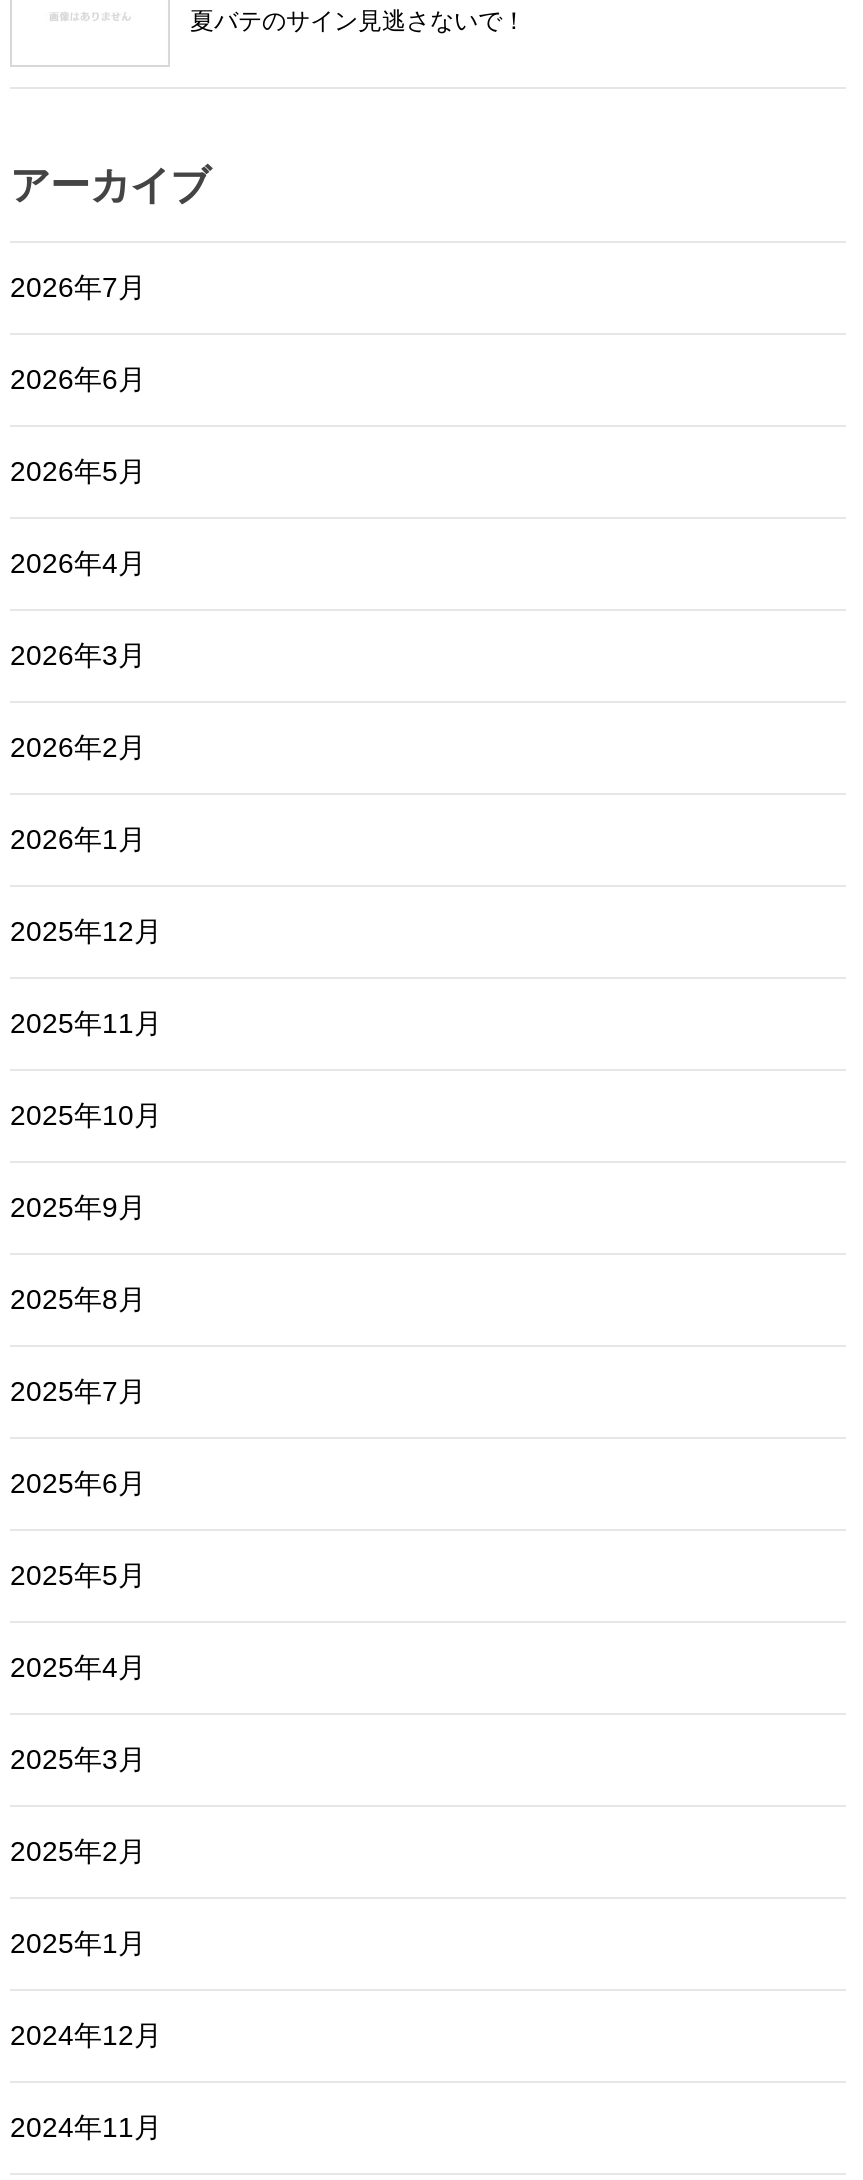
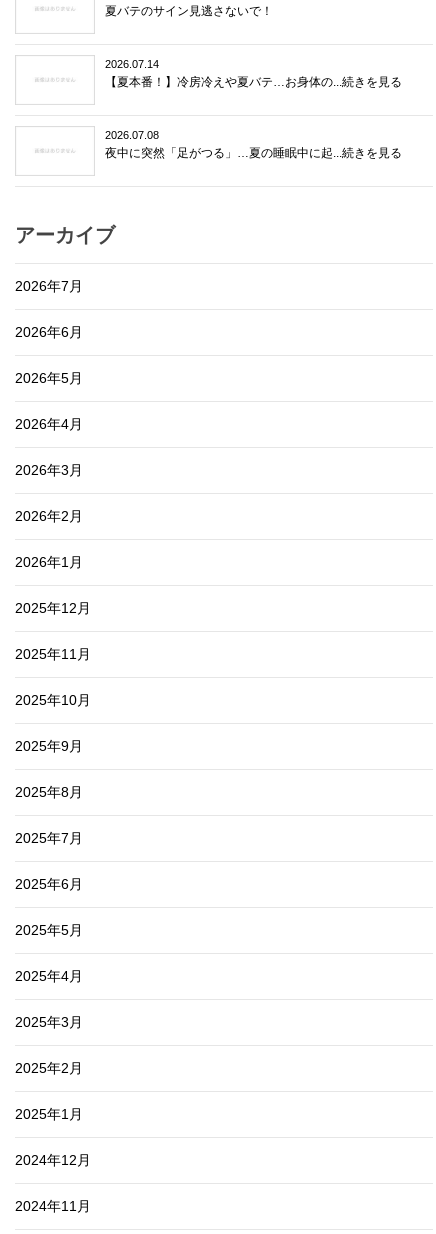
none -> [105,58,402,89] 2026.07.14 | 【夏本番！】冷房冷えや夏バテ…お身体の...続きを見る
none -> [105,129,402,160] 2026.07.08 | 夜中に突然「足がつる」…夏の睡眠中に起...続きを見る

